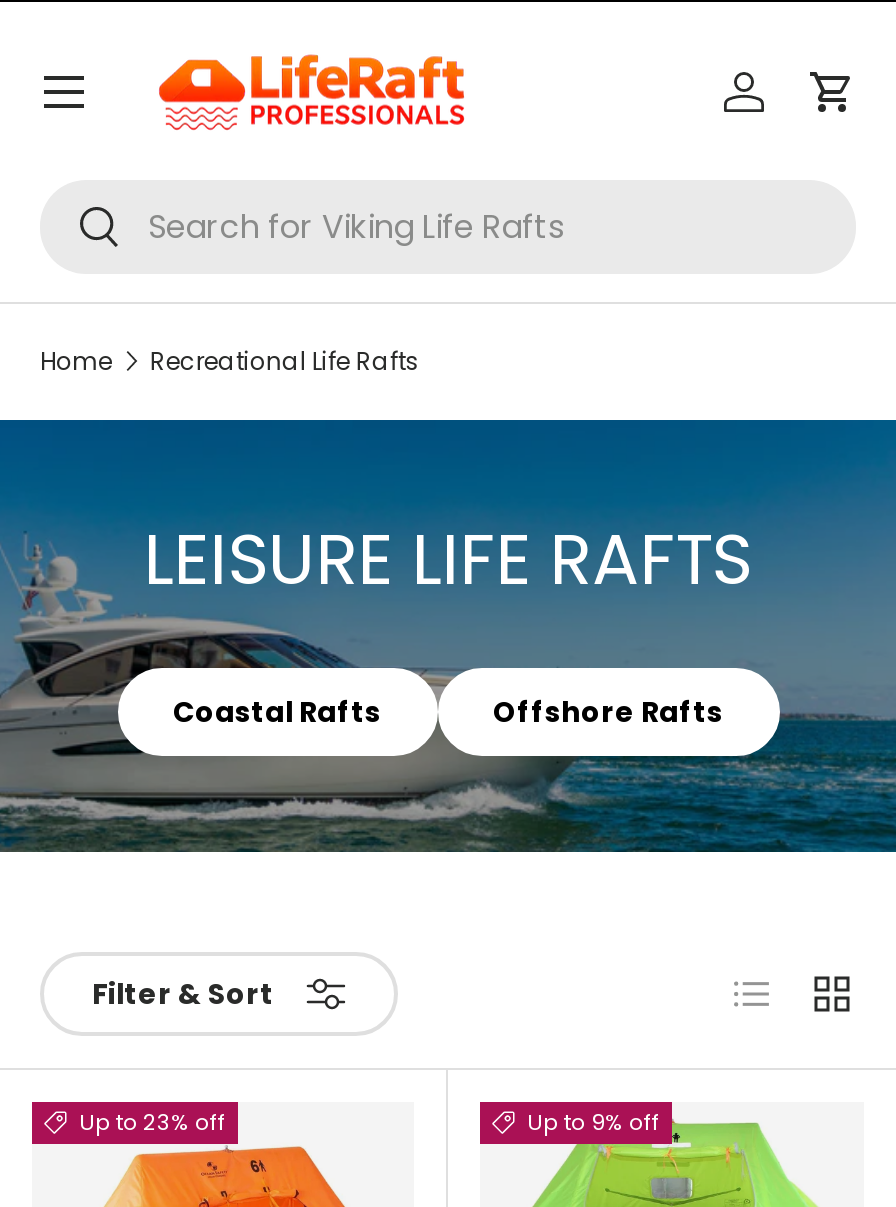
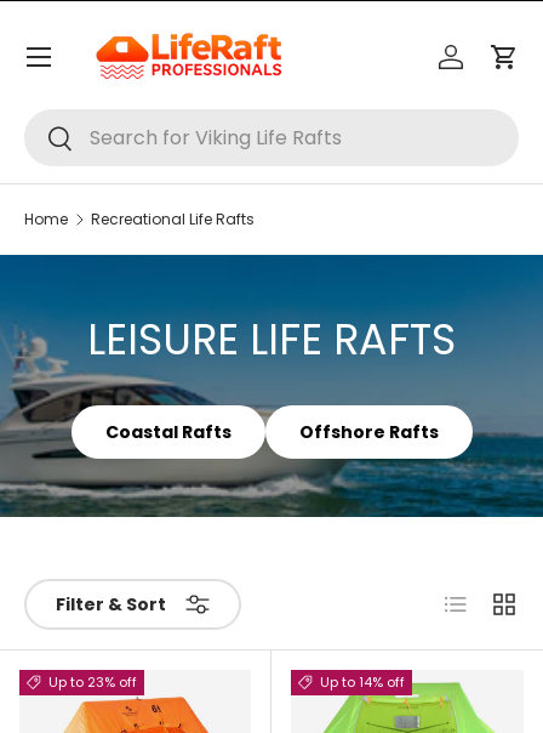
[527,1107,659,1139] Up to 9% off -> [319,672,404,692] Up to 14% off

